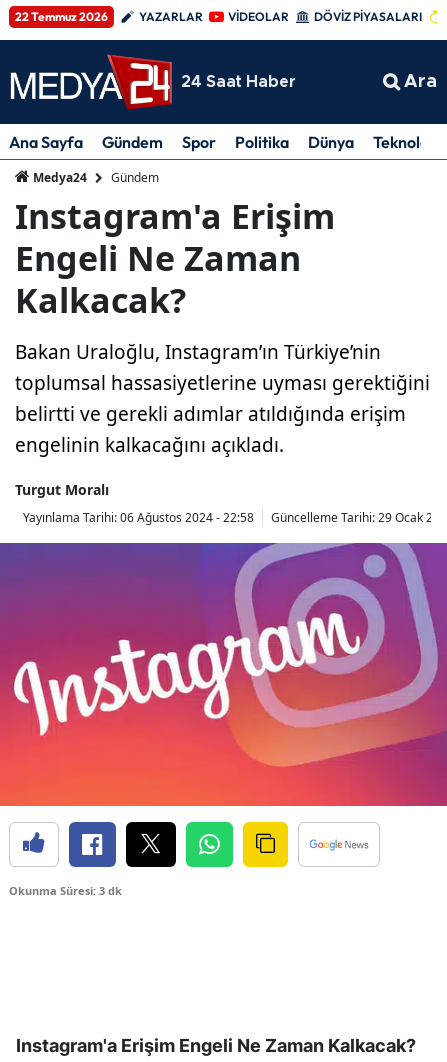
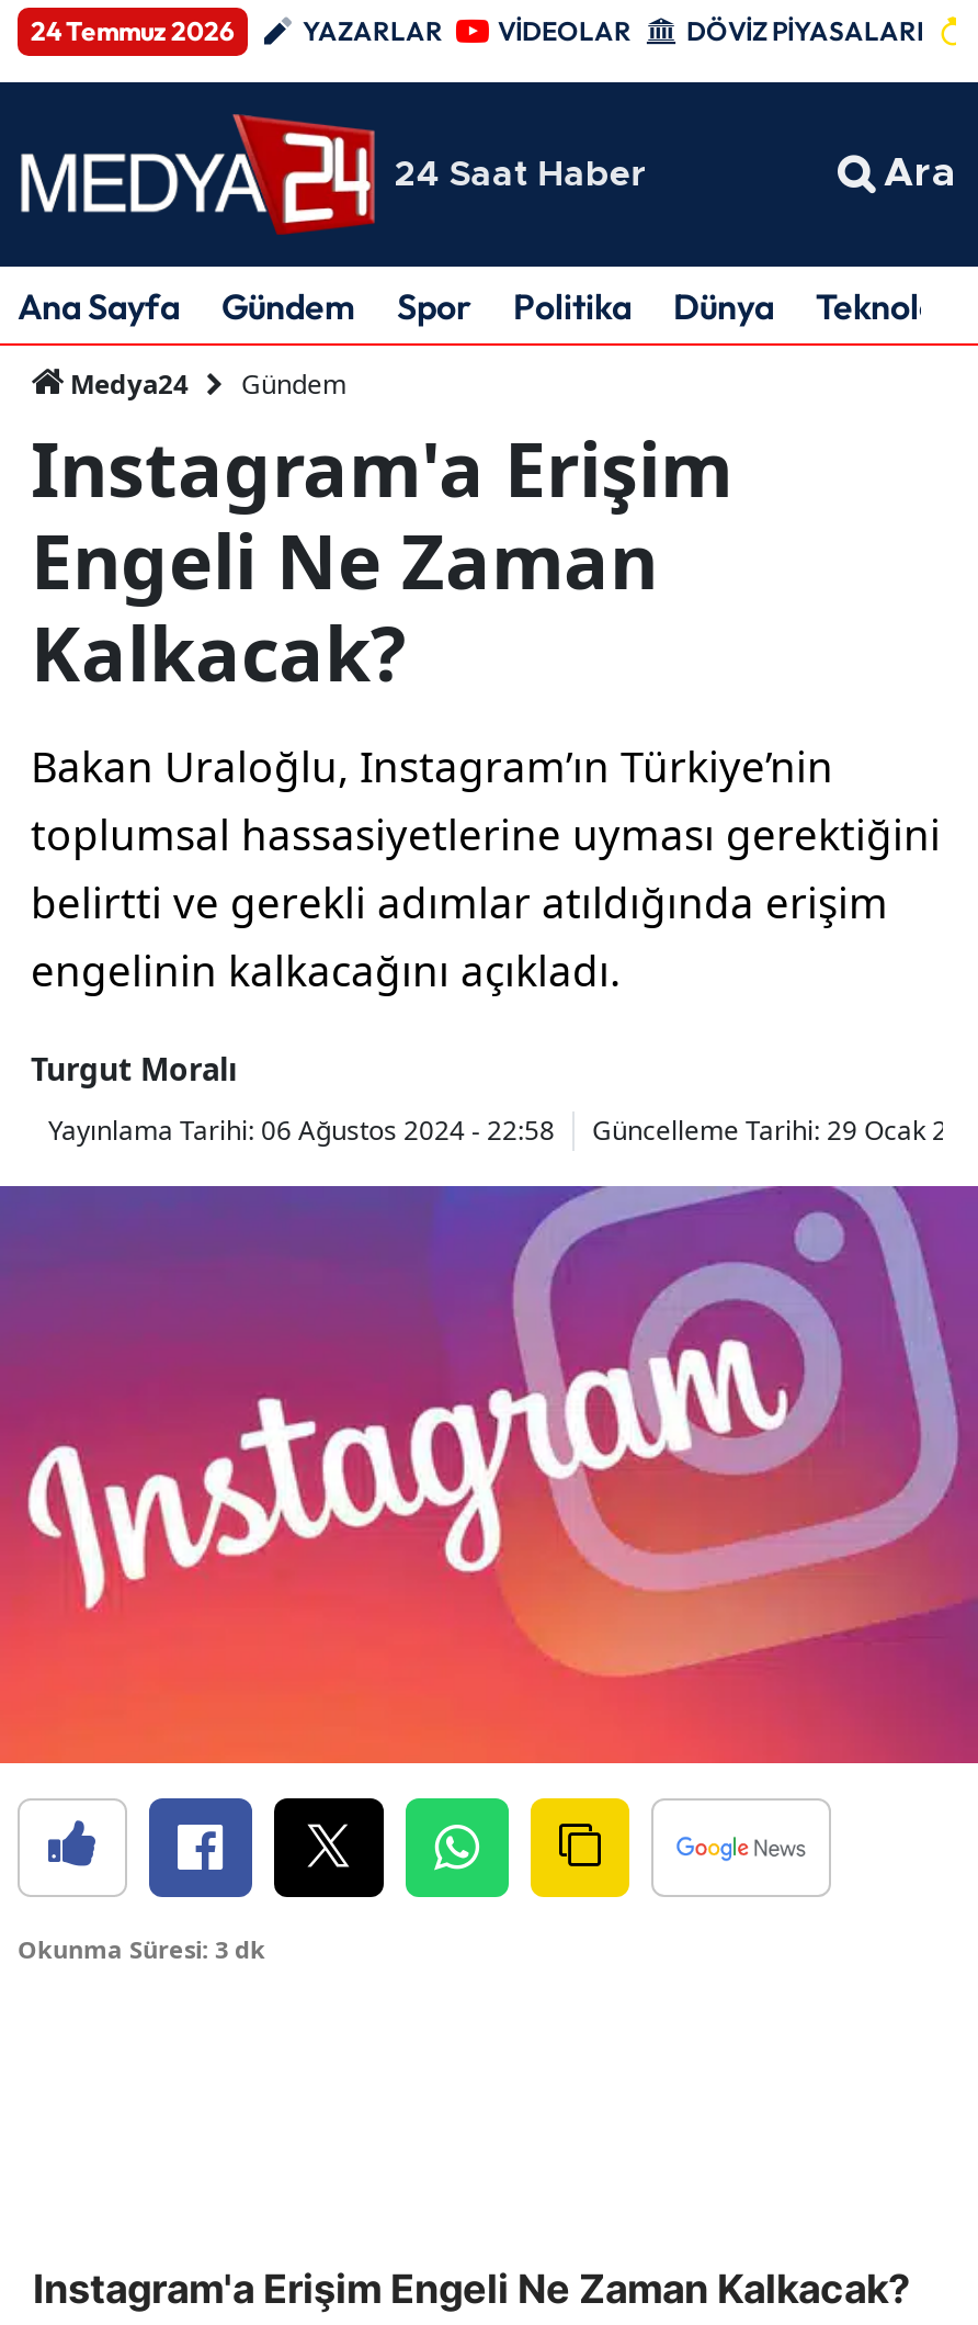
[15,8,108,23] 22 Temmuz 2026 -> [31,13,235,46] 24 Temmuz 2026

